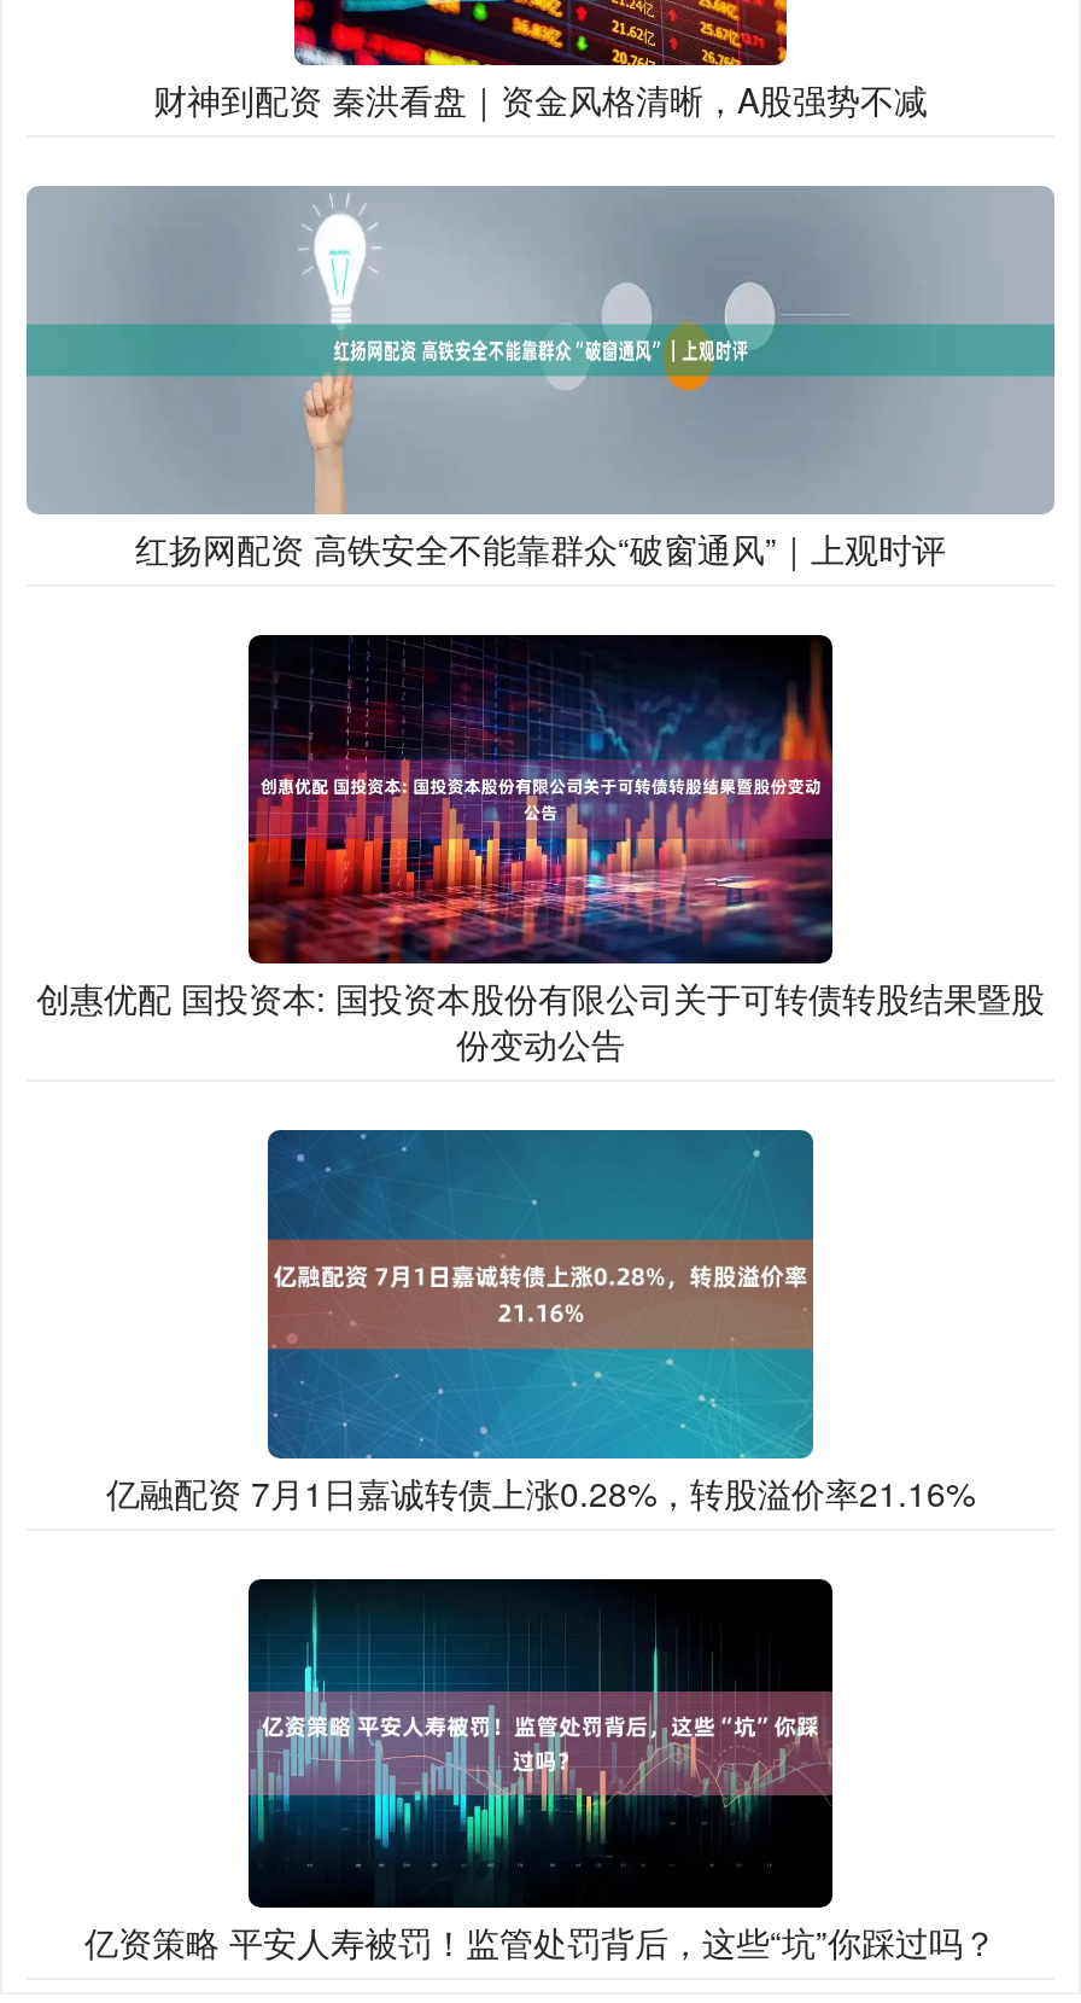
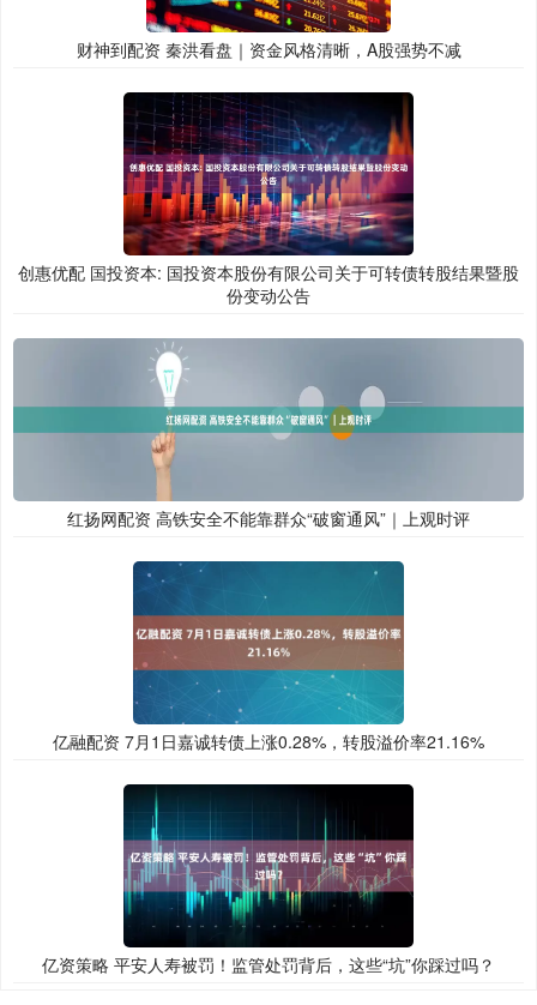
moved [24,184,1057,572] -> [12,337,525,530]: [image] | 红扬网配资 高铁安全不能靠群众“破窗通风”｜上观时评
moved [36,633,1045,1067] -> [18,91,519,307]: [image] | 创惠优配 国投资本: 国投资本股份有限公司关于可转债转股结果暨股 | 份变动公告

